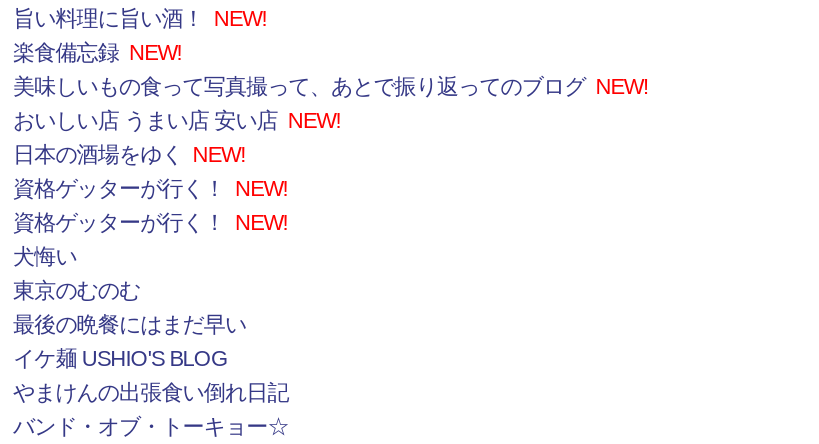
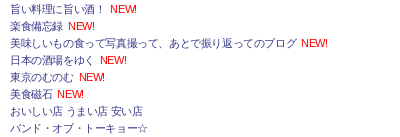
[13,108,341,132] おいしい店 うまい店 安い店 NEW! -> none
[13,176,289,404] 資格ゲッターが行く！ NEW! | 資格ゲッターが行く！ NEW! | 犬悔い | 東京のむのむ | 最後の晩餐にはまだ早い | イケ麺 USHIO'S BLOG | やまけんの出張食い倒れ日記 -> [10,71,142,117] 東京のむのむ NEW! | 美食磁石 NEW! | おいしい店 うまい店 安い店

